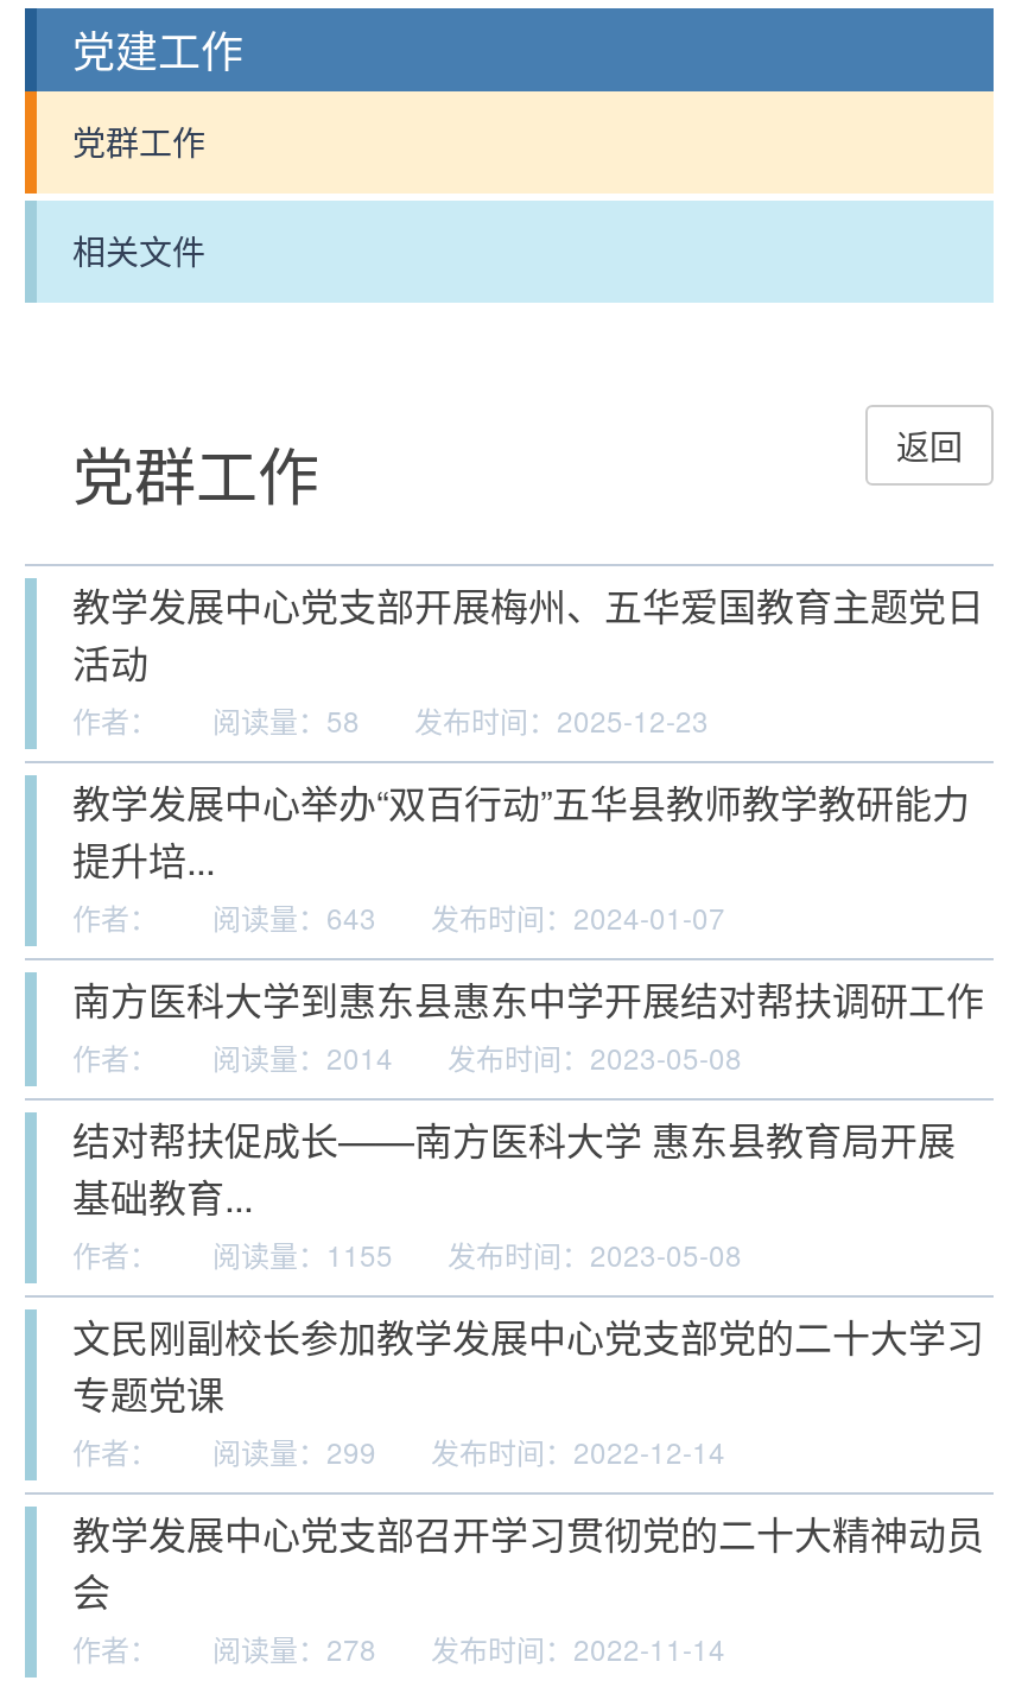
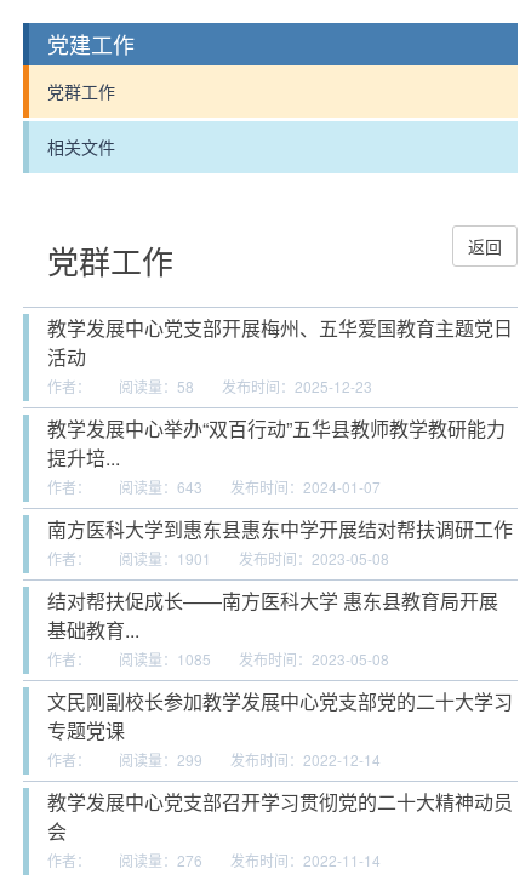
[72,1036,742,1077] 作者： 阅读量：2014 发布时间：2023-05-08 -> [47,548,389,568] 作者： 阅读量：1901 发布时间：2023-05-08
[72,1233,742,1274] 作者： 阅读量：1155 发布时间：2023-05-08 -> [47,648,389,669] 作者： 阅读量：1085 发布时间：2023-05-08
[72,1628,725,1668] 作者： 阅读量：278 发布时间：2022-11-14 -> [47,850,381,870] 作者： 阅读量：276 发布时间：2022-11-14

